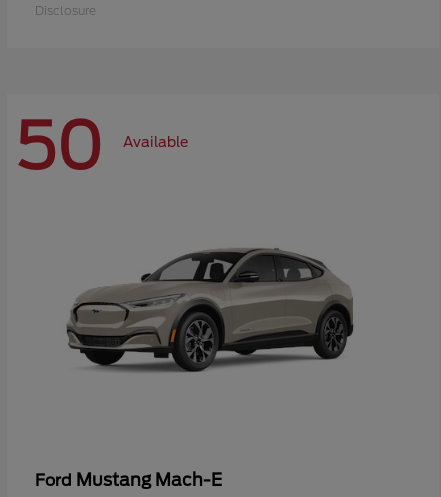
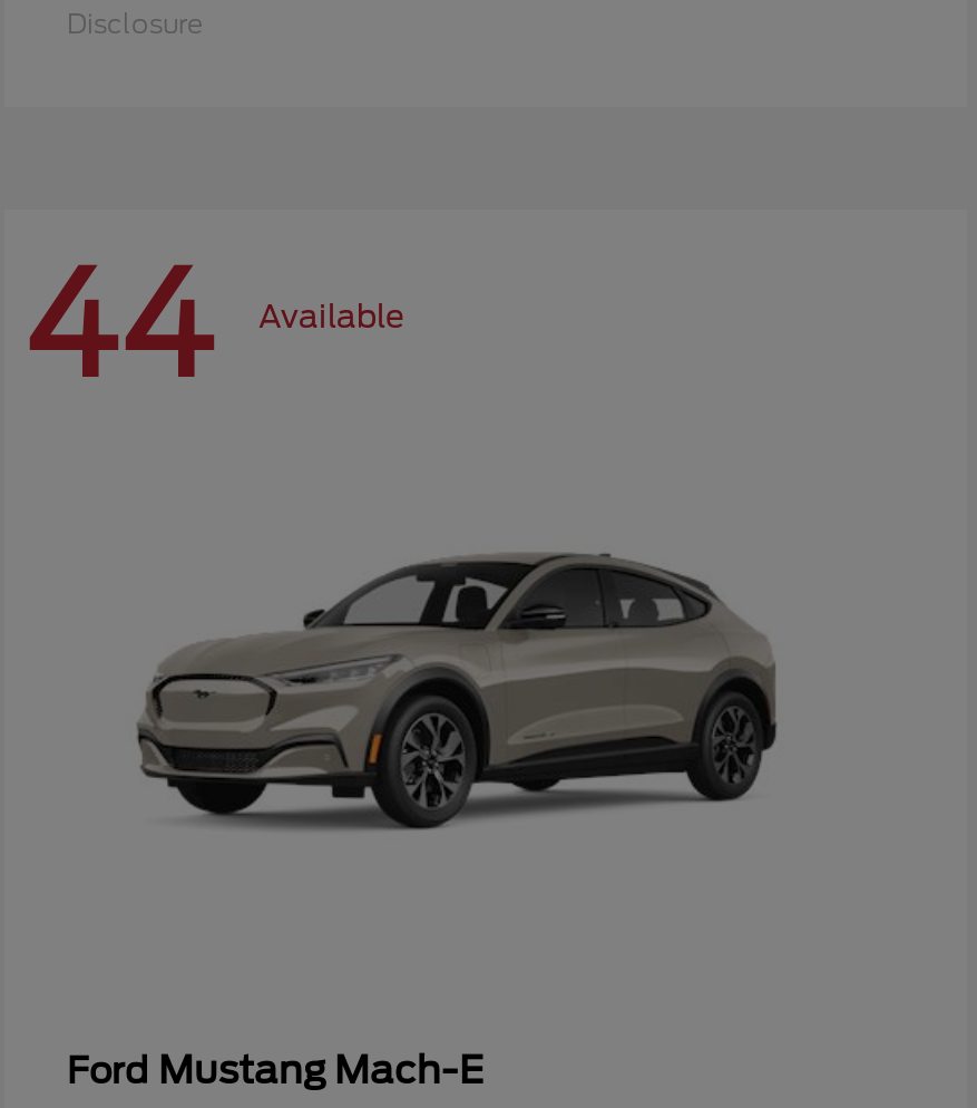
[15,108,188,184] 50 Available -> [22,241,403,410] 44 Available

